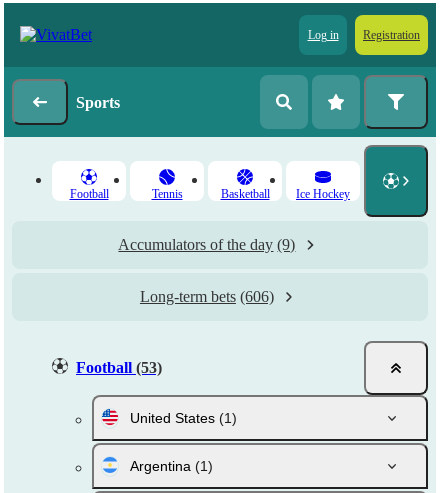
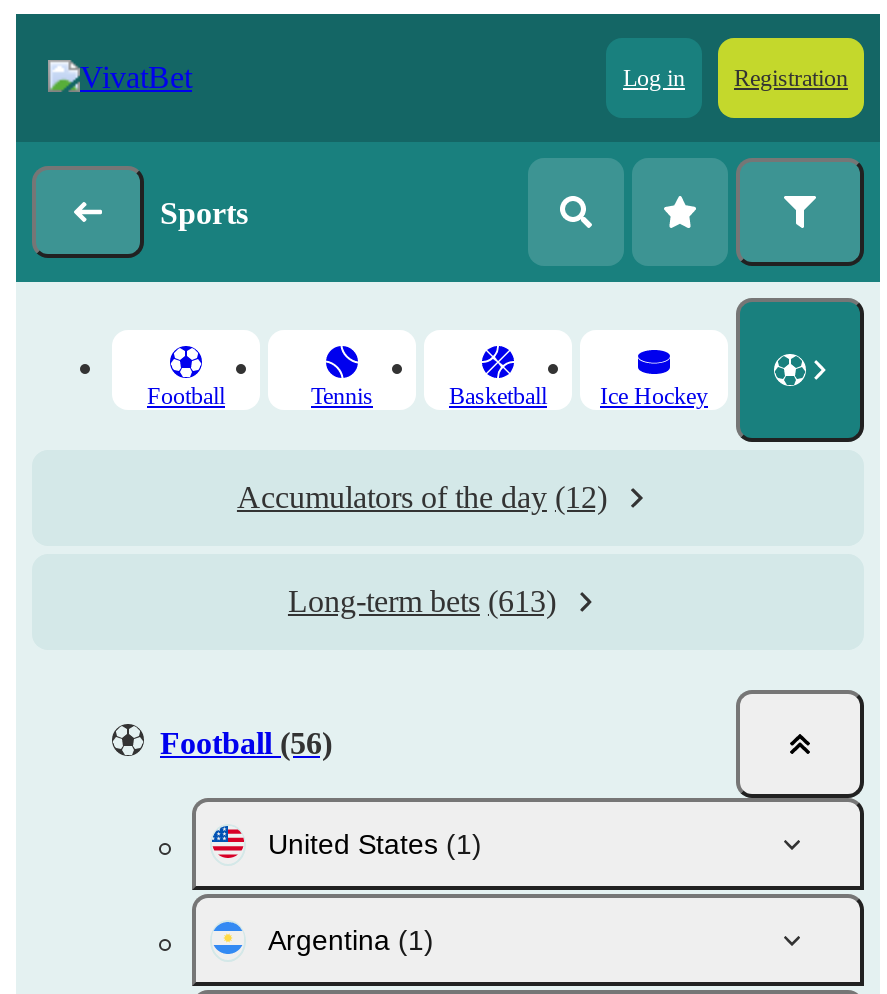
[118,236,295,253] Accumulators of the day (9) -> [237,480,607,514] Accumulators of the day (12)
[140,288,274,305] Long-term bets (606) -> [288,584,556,618] Long-term bets (613)
[76,359,162,376] Football (53) -> [160,726,332,760] Football (56)

